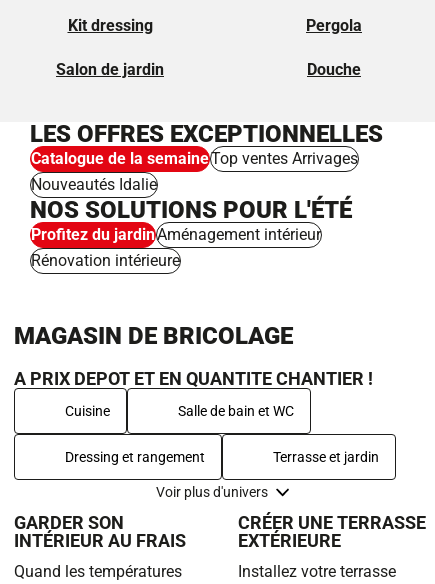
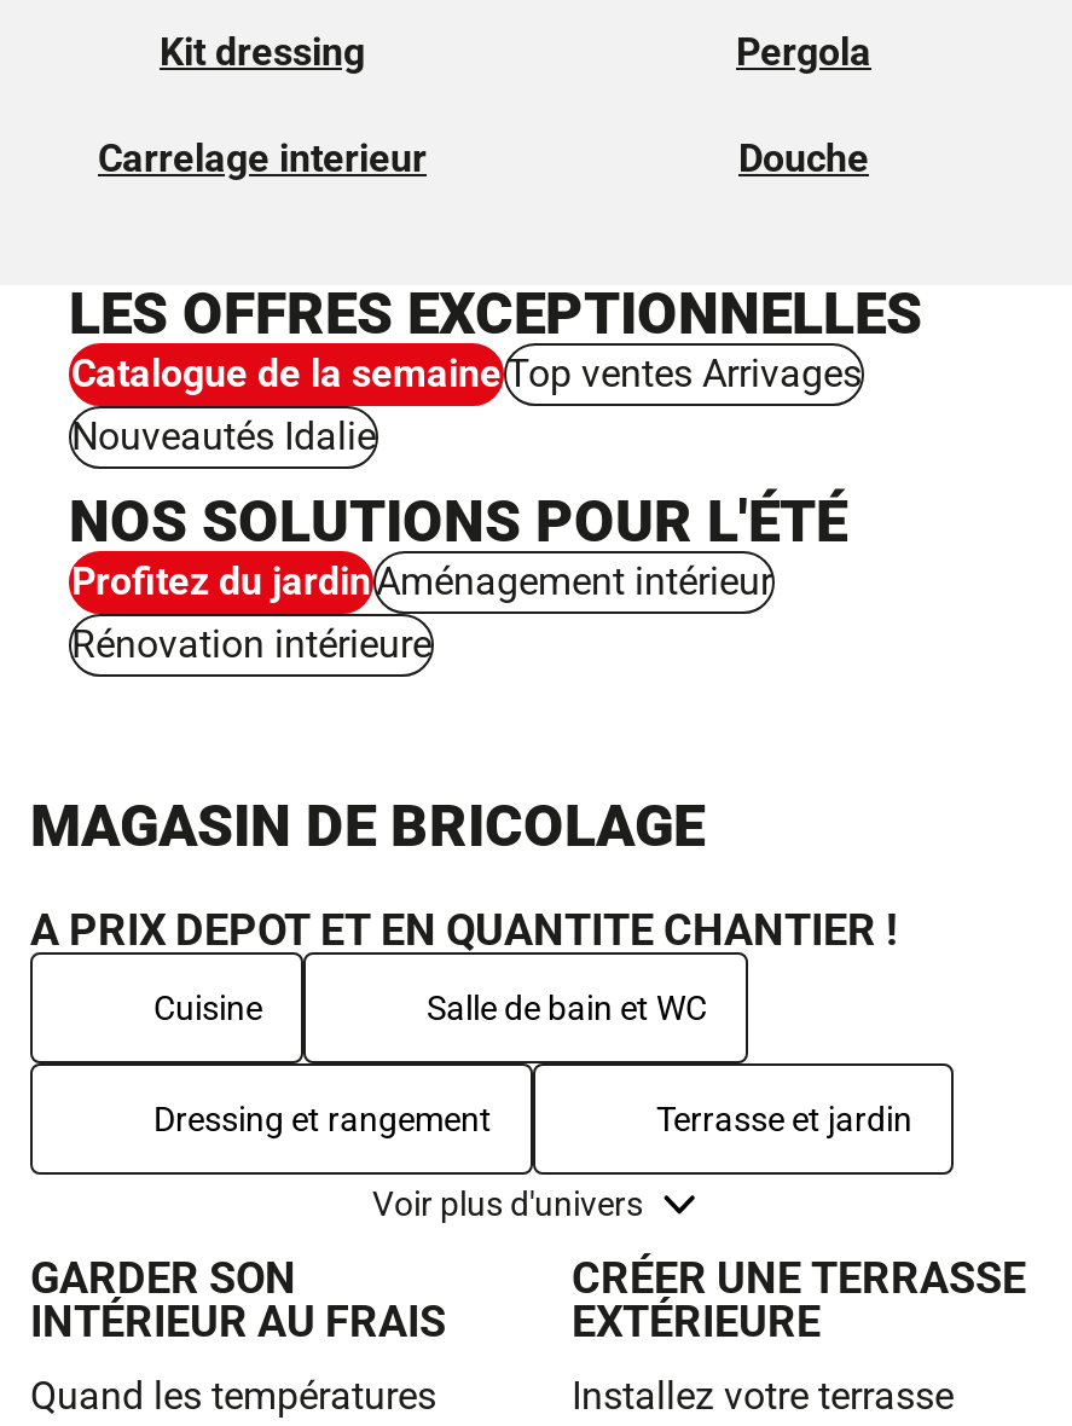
[56,60,164,79] Salon de jardin -> [98,135,427,181] Carrelage interieur

